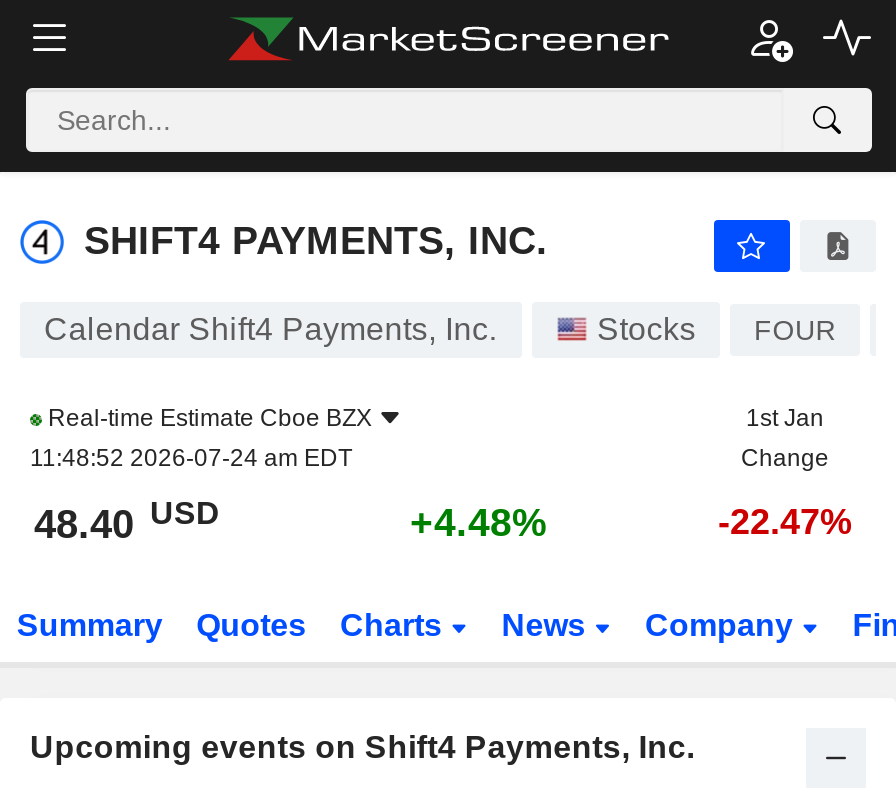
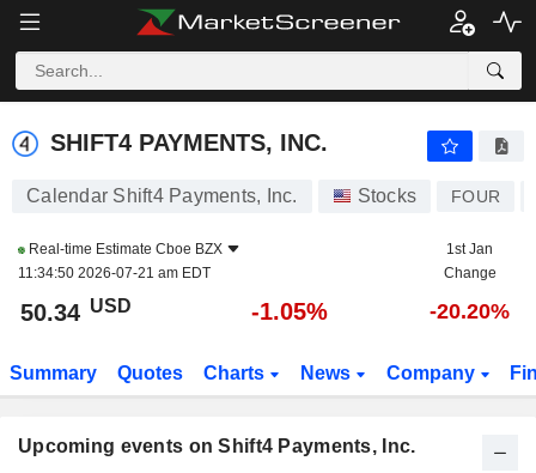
[30,444,352,472] 11:48:52 2026-07-24 am EDT -> [18,265,211,281] 11:34:50 2026-07-21 am EDT
[34,495,220,546] 48.40 USD -> [20,295,132,326] 50.34 USD
[410,500,548,544] +4.48% -> [251,298,328,325] -1.05%
[718,502,852,542] -22.47% -> [430,299,510,323] -20.20%

